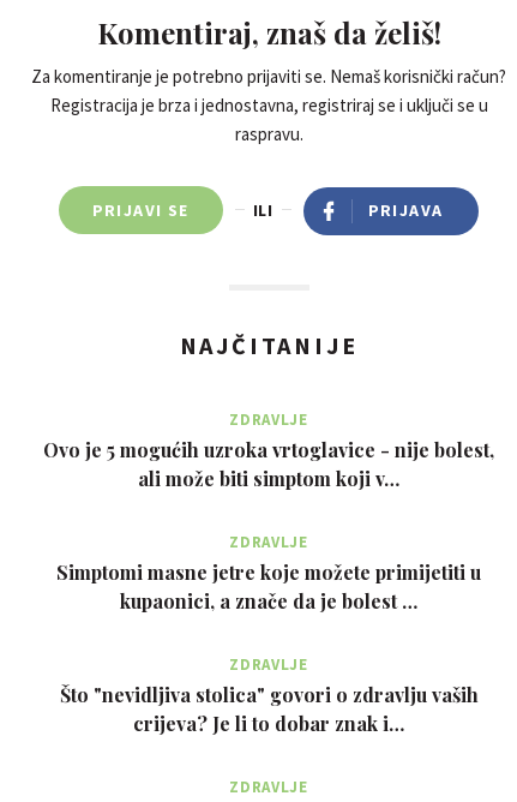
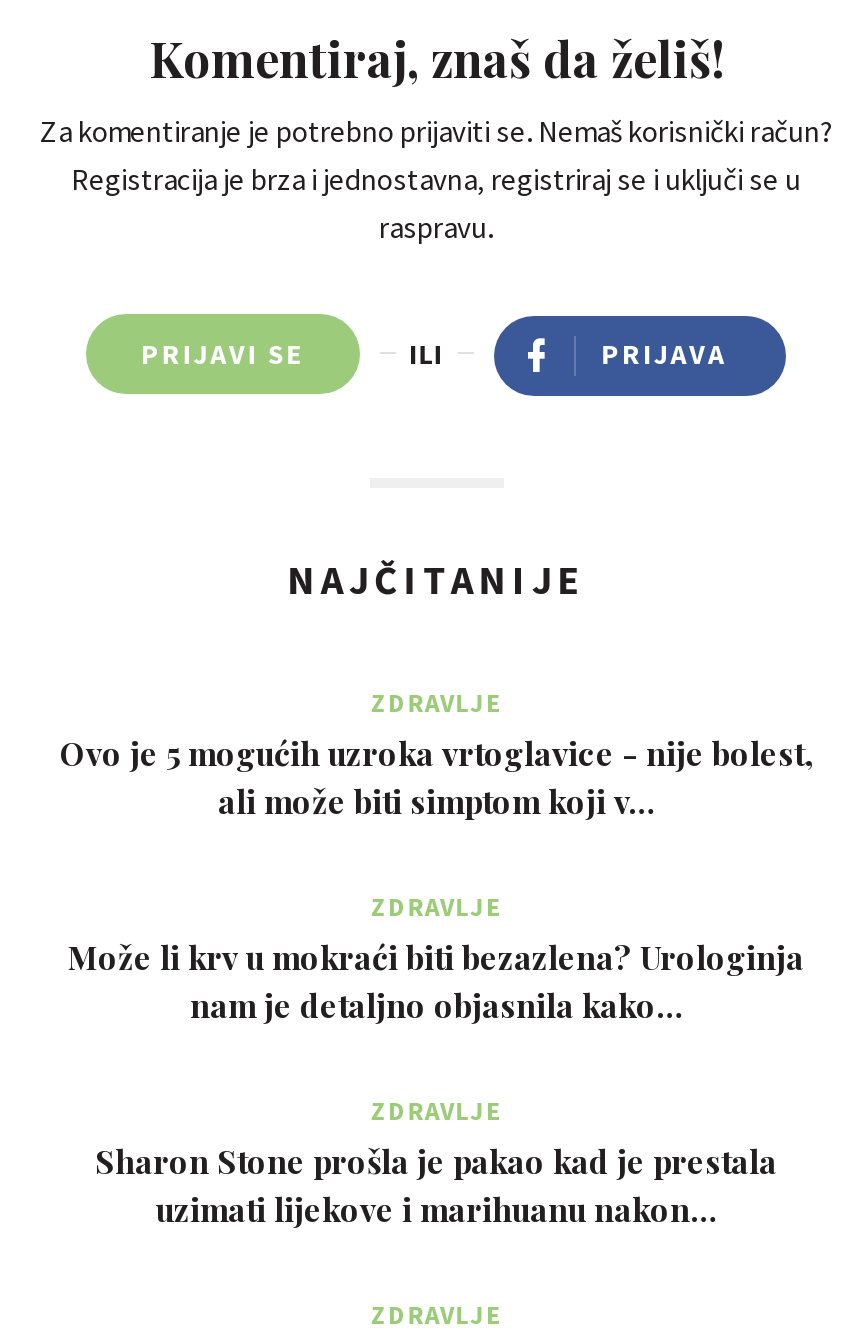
[56,559,481,613] Simptomi masne jetre koje možete primijetiti u | kupaonici, a znače da je bolest … -> [68,936,804,1026] Može li krv u mokraći biti bezazlena? Urologinja | nam je detaljno objasnila kako…
[59,682,478,736] Što "nevidljiva stolica" govori o zdravlju vaših | crijeva? Je li to dobar znak i… -> [95,1140,777,1230] Sharon Stone prošla je pakao kad je prestala | uzimati lijekove i marihuanu nakon…

